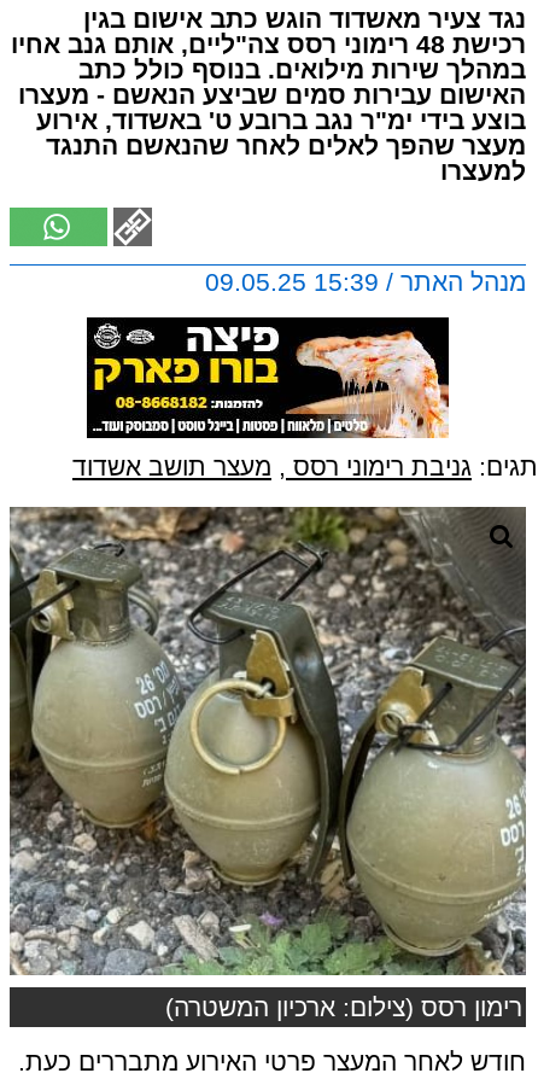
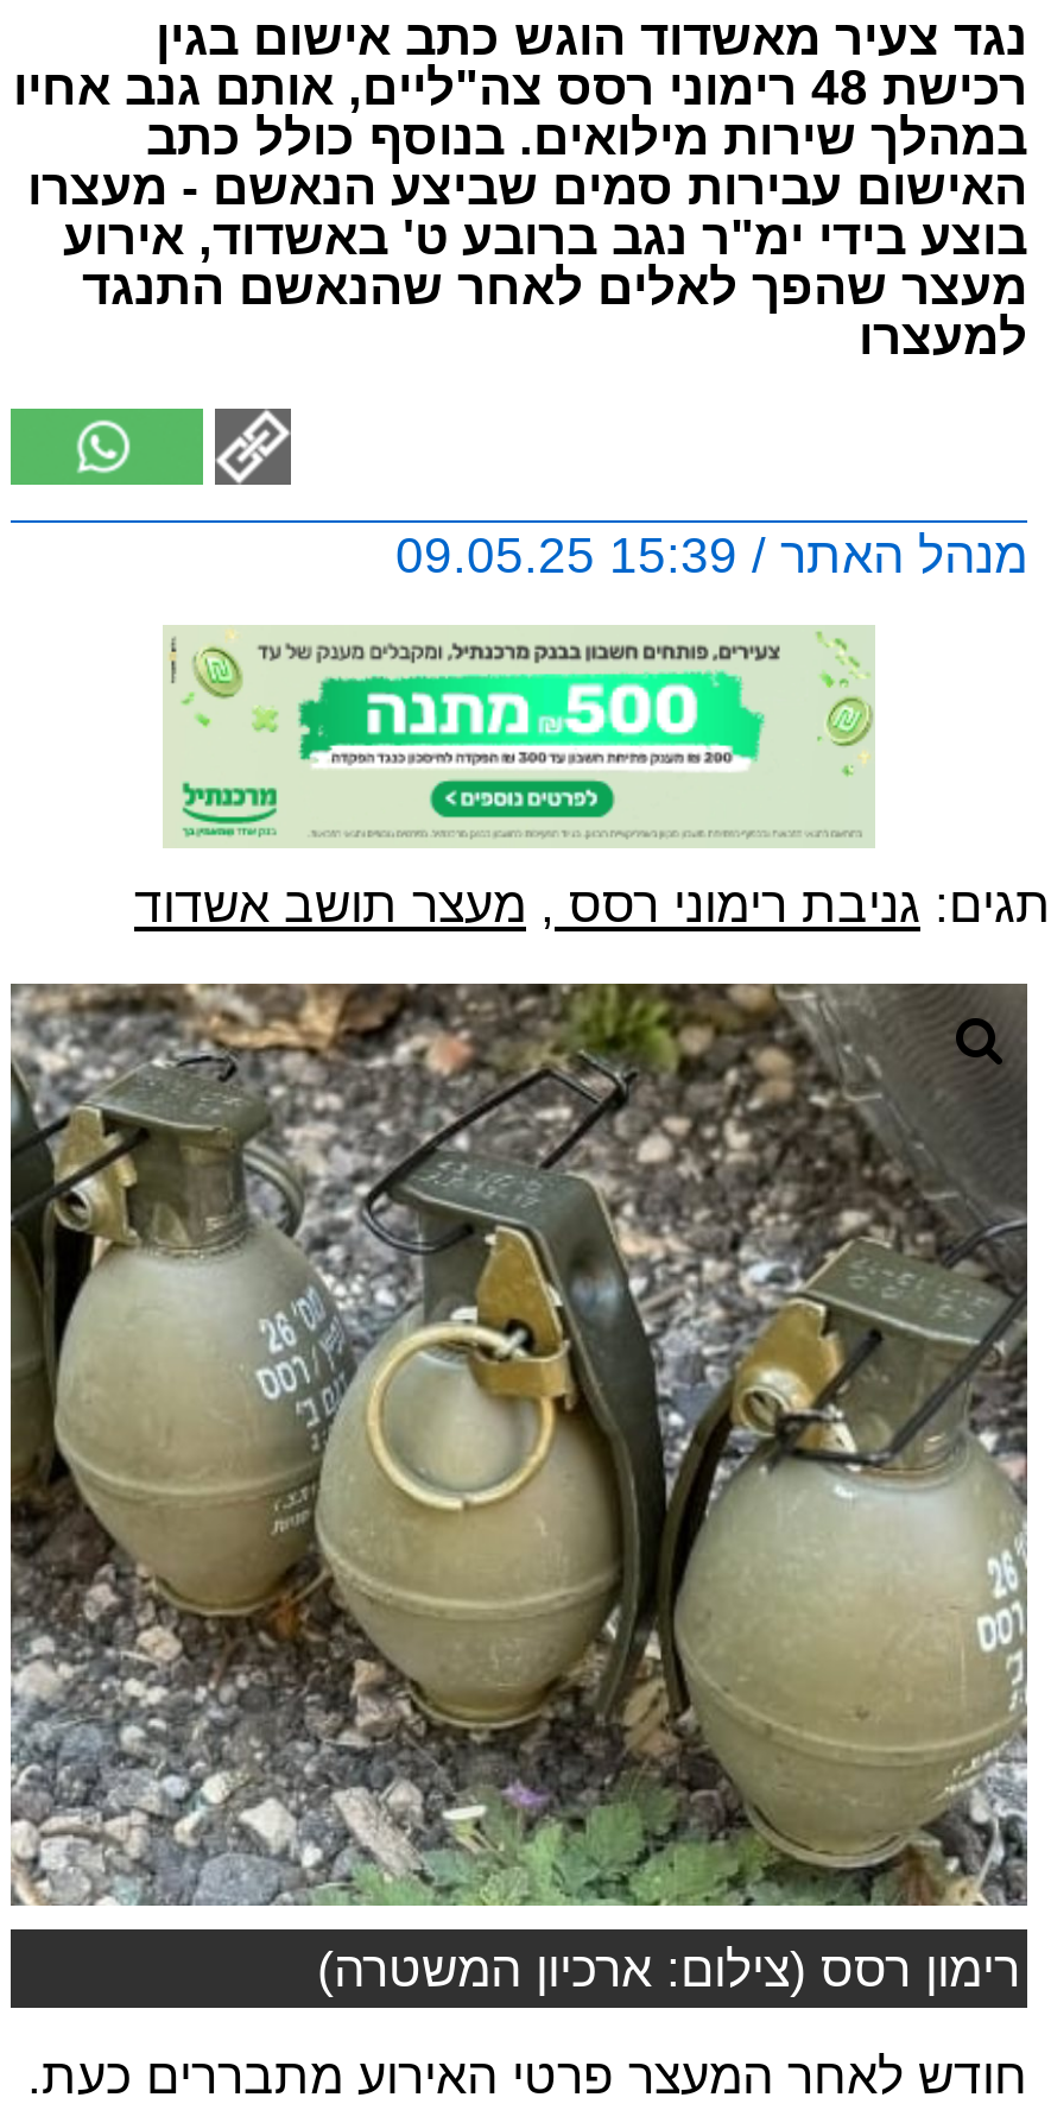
[86,316,450,439] [image] -> [163,625,875,848] [image]

